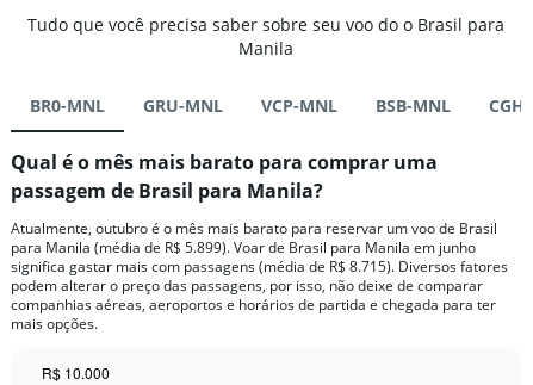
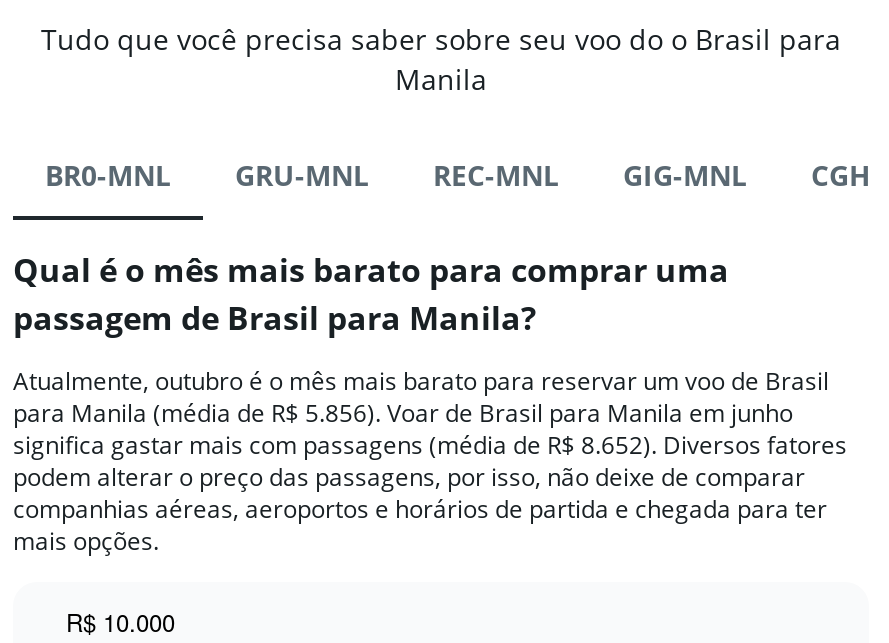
[261,94,451,117] VCP-MNL | BSB-MNL -> [433,156,747,194] REC-MNL | GIG-MNL
[11,237,476,257] para Manila (média de R$ 5.899). Voar de Brasil para Manila em junho -> [13,396,793,430] para Manila (média de R$ 5.856). Voar de Brasil para Manila em junho
[11,256,508,276] significa gastar mais com passagens (média de R$ 8.715). Diversos fatores -> [13,428,847,462] significa gastar mais com passagens (média de R$ 8.652). Diversos fatores

